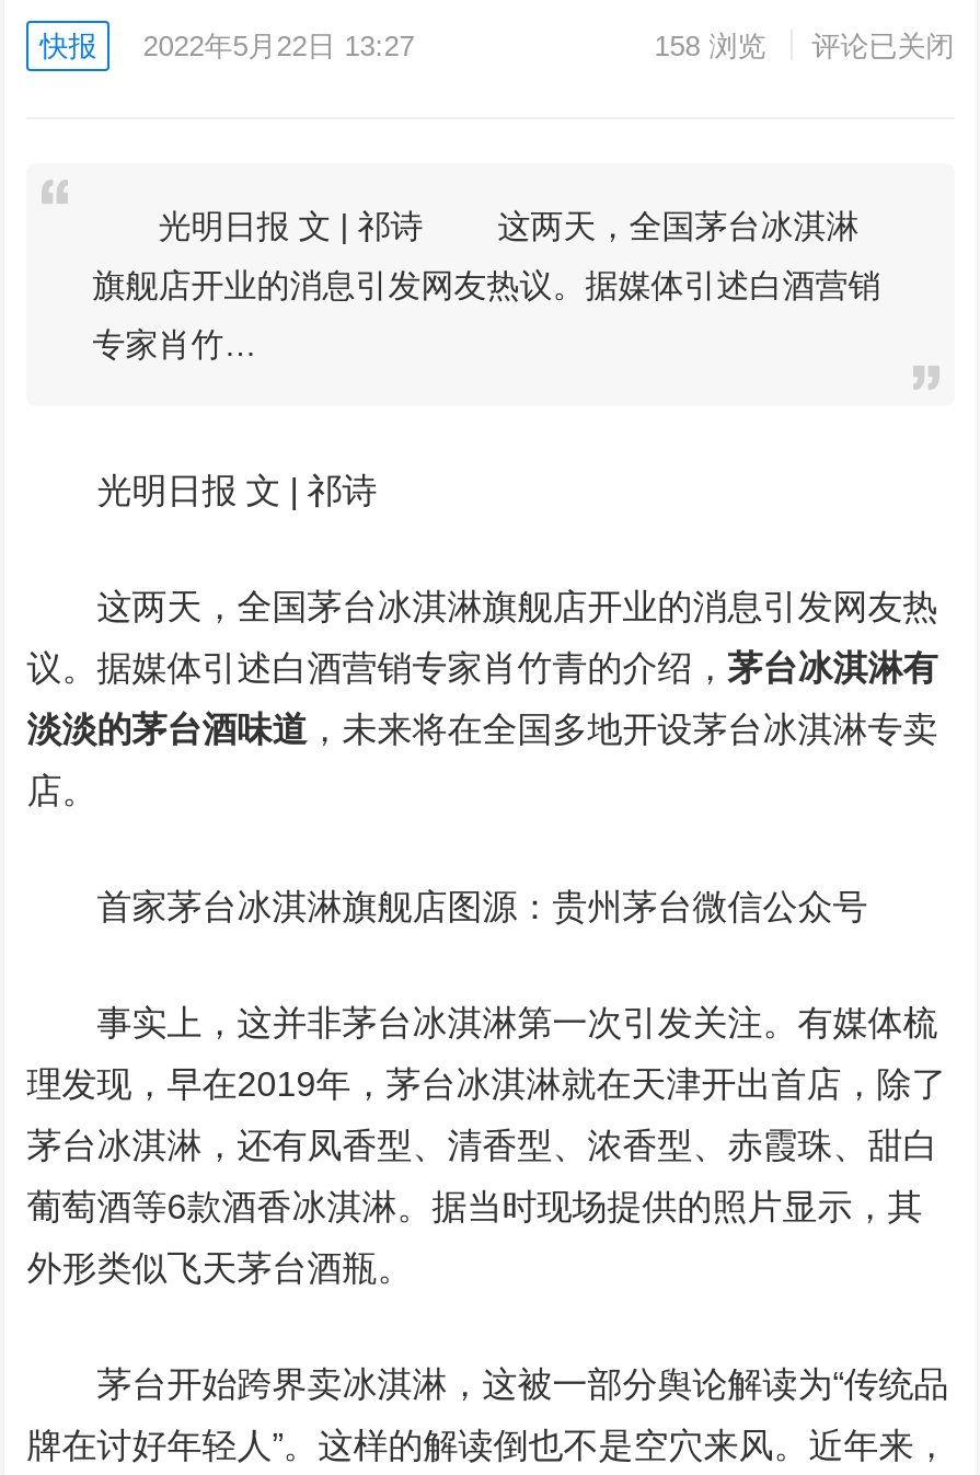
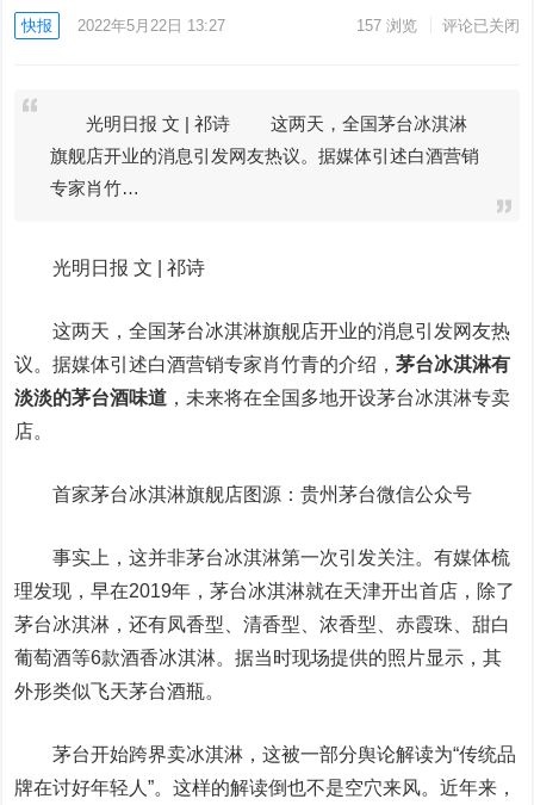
[654,30,954,62] 158浏览 评论已关闭 -> [356,17,519,35] 157浏览 评论已关闭

